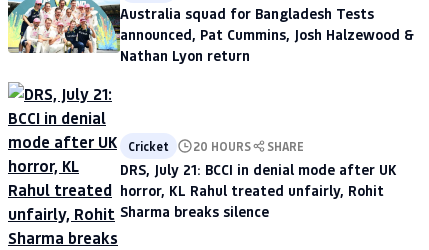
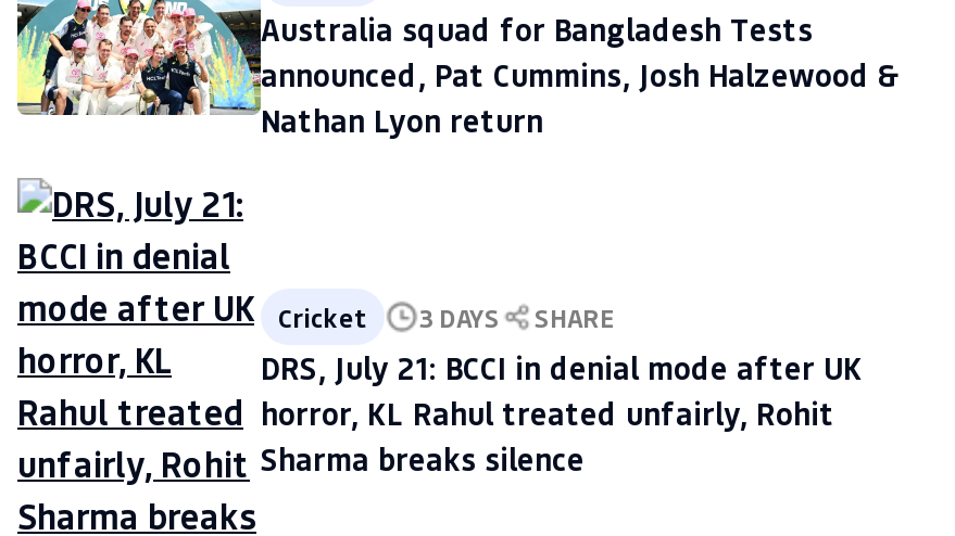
[128,138,304,154] Cricket 20 HOURS SHARE -> [278,300,615,335] Cricket 3 DAYS SHARE

